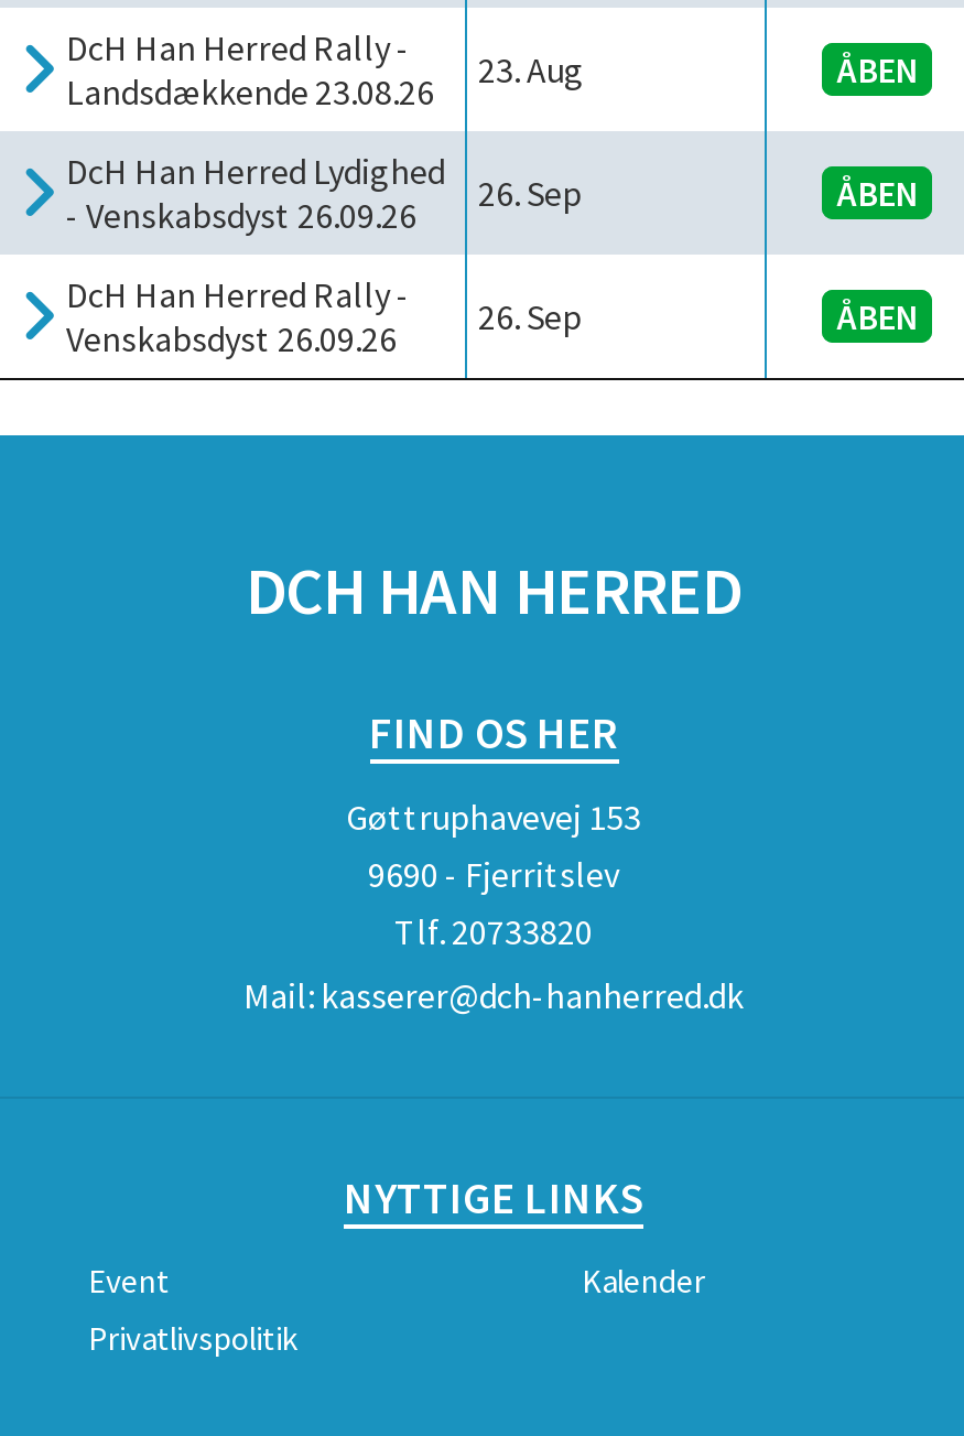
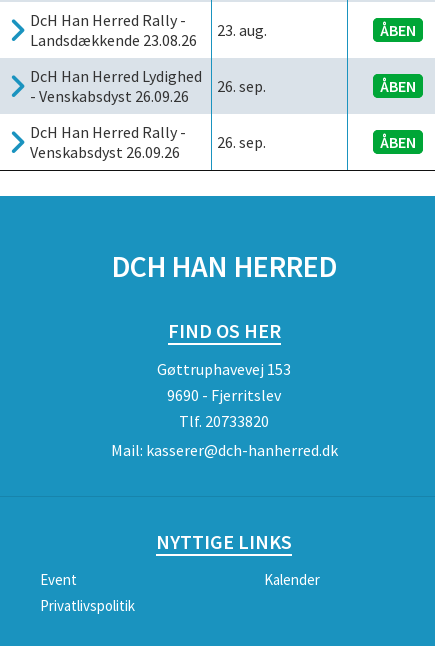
[66,25,584,114] DcH Han Herred Rally - Landsdækkende 23.08.26 23. Aug -> [30,10,267,50] DcH Han Herred Rally - Landsdækkende 23.08.26 23. aug.
[66,149,582,237] DcH Han Herred Lydighed - Venskabsdyst 26.09.26 26. Sep -> [30,66,266,106] DcH Han Herred Lydighed - Venskabsdyst 26.09.26 26. sep.
[66,272,582,360] DcH Han Herred Rally - Venskabsdyst 26.09.26 26. Sep -> [30,122,266,162] DcH Han Herred Rally - Venskabsdyst 26.09.26 26. sep.

